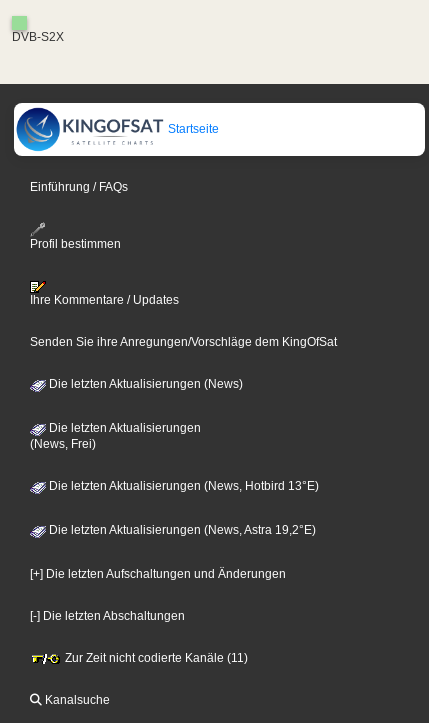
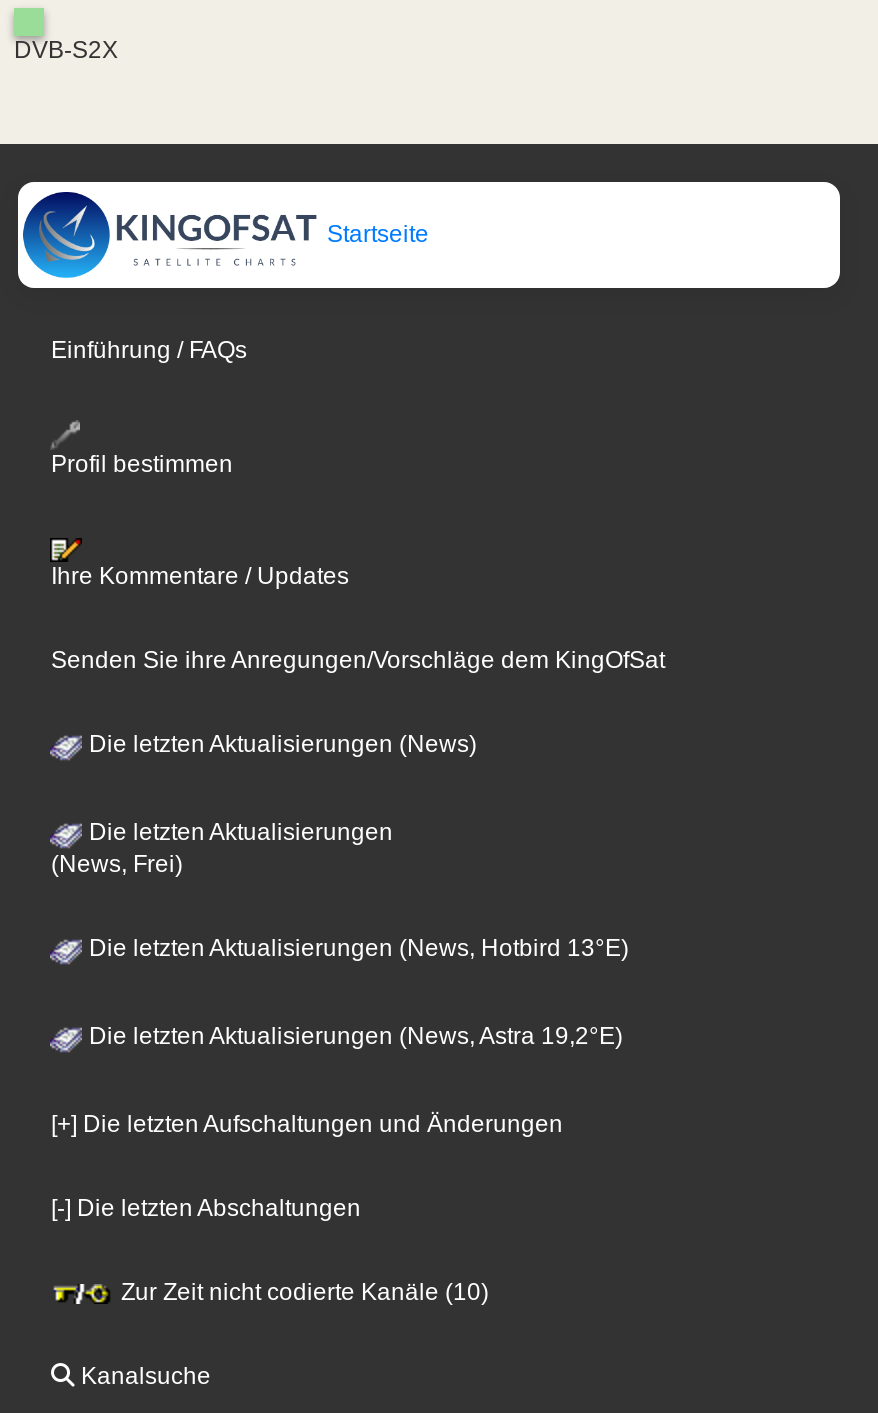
[62,651,248,665] Zur Zeit nicht codierte Kanäle (11) -> [115,1278,489,1306] Zur Zeit nicht codierte Kanäle (10)

